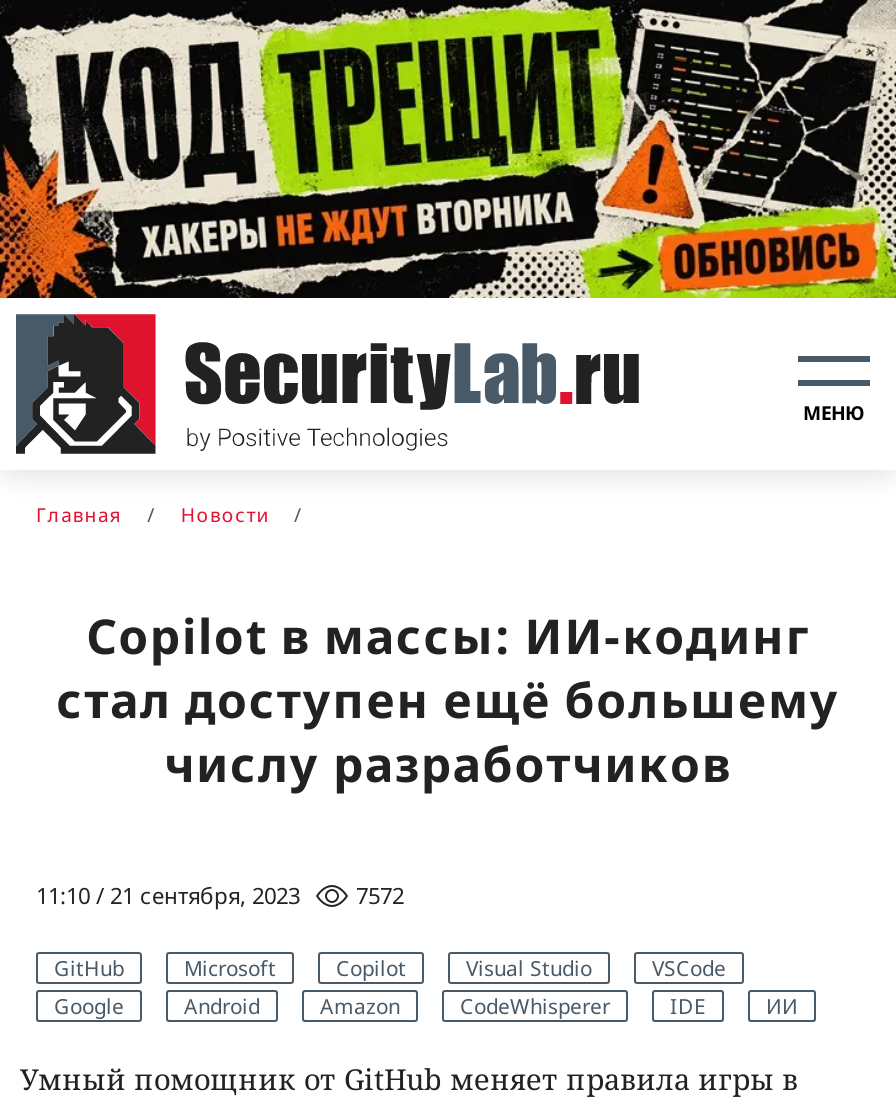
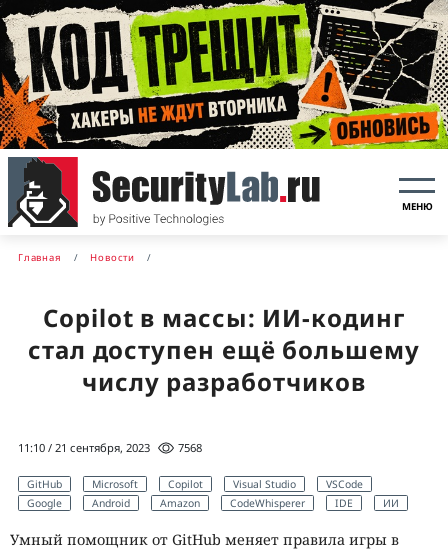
[36,879,404,909] 11:10 / 21 сентября, 2023 7572 -> [18,440,202,455] 11:10 / 21 сентября, 2023 7568

